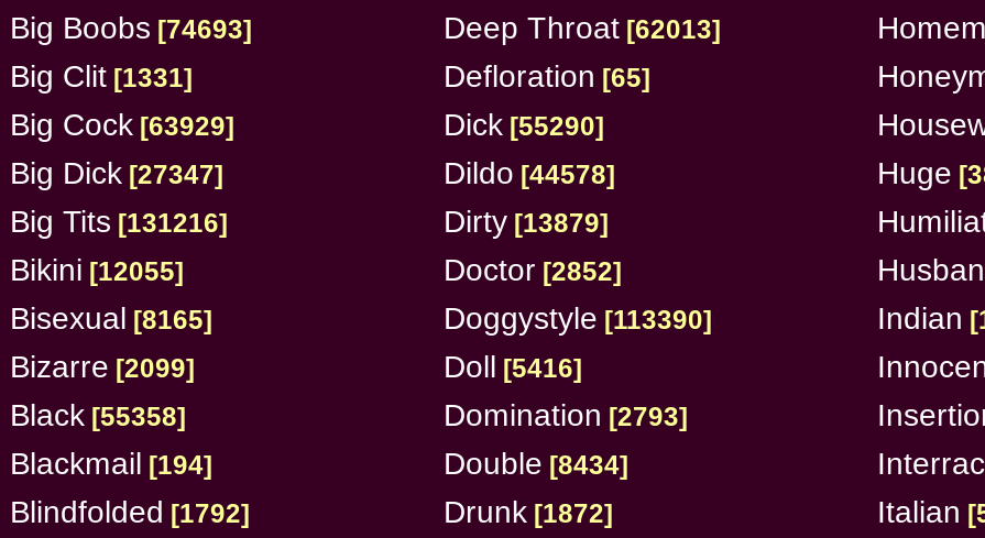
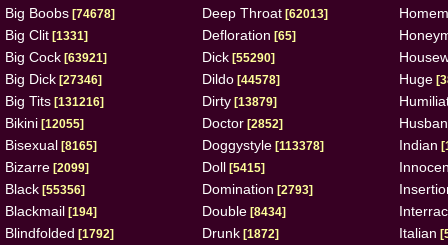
[10,10,252,45] Big Boobs [74693] -> [5,5,115,21] Big Boobs [74678]
[10,107,234,142] Big Cock [63929] -> [5,49,107,65] Big Cock [63921]
[10,155,223,190] Big Dick [27347] -> [5,71,102,87] Big Dick [27346]
[444,300,712,336] Doggystyle [113390] -> [202,137,324,153] Doggystyle [113378]
[444,349,582,384] Doll [5416] -> [202,159,265,175] Doll [5415]
[10,397,186,432] Black [55358] -> [5,181,85,197] Black [55356]

